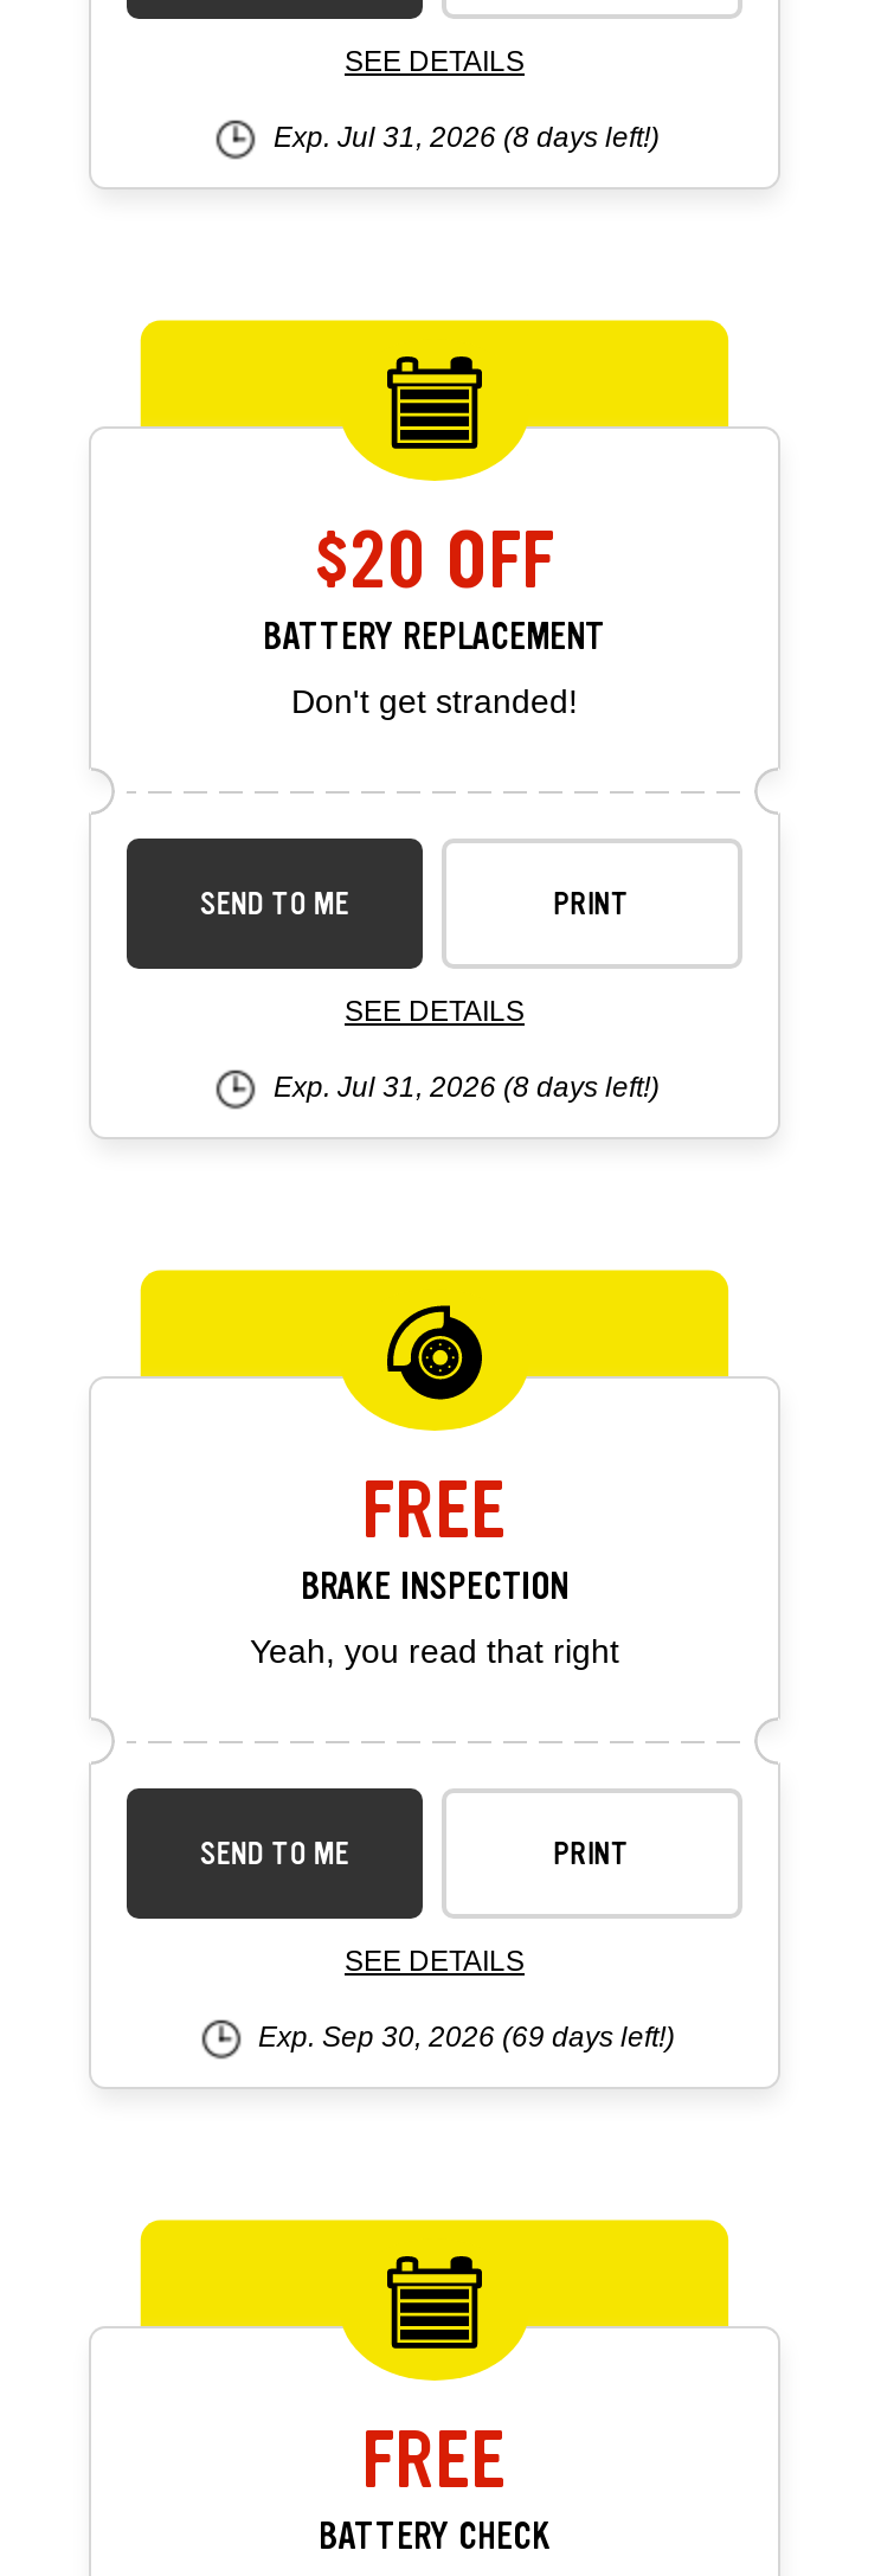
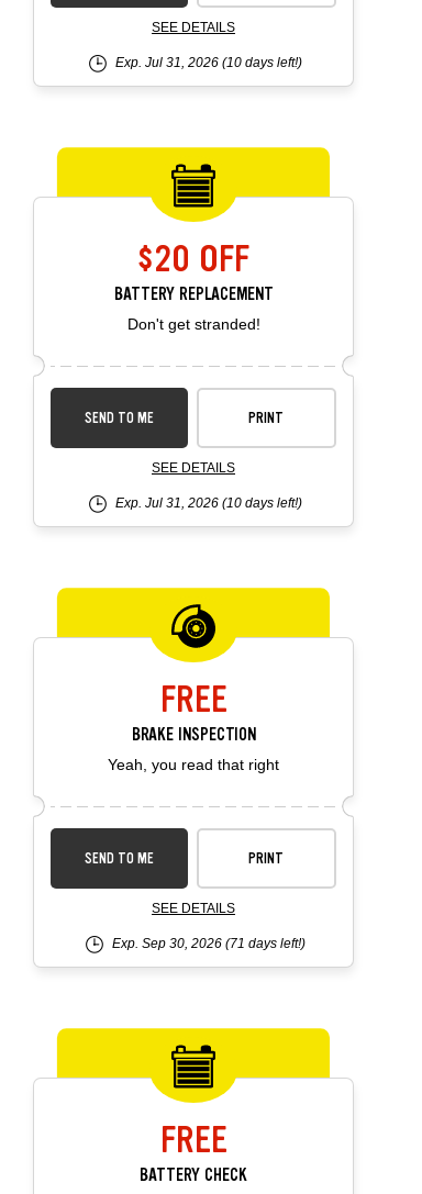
[274,121,660,154] Exp. Jul 31, 2026 (8 days left!) -> [115,55,302,70] Exp. Jul 31, 2026 (10 days left!)
[274,1070,660,1104] Exp. Jul 31, 2026 (8 days left!) -> [115,495,302,511] Exp. Jul 31, 2026 (10 days left!)
[258,2020,675,2053] Exp. Sep 30, 2026 (69 days left!) -> [112,936,305,951] Exp. Sep 30, 2026 (71 days left!)

